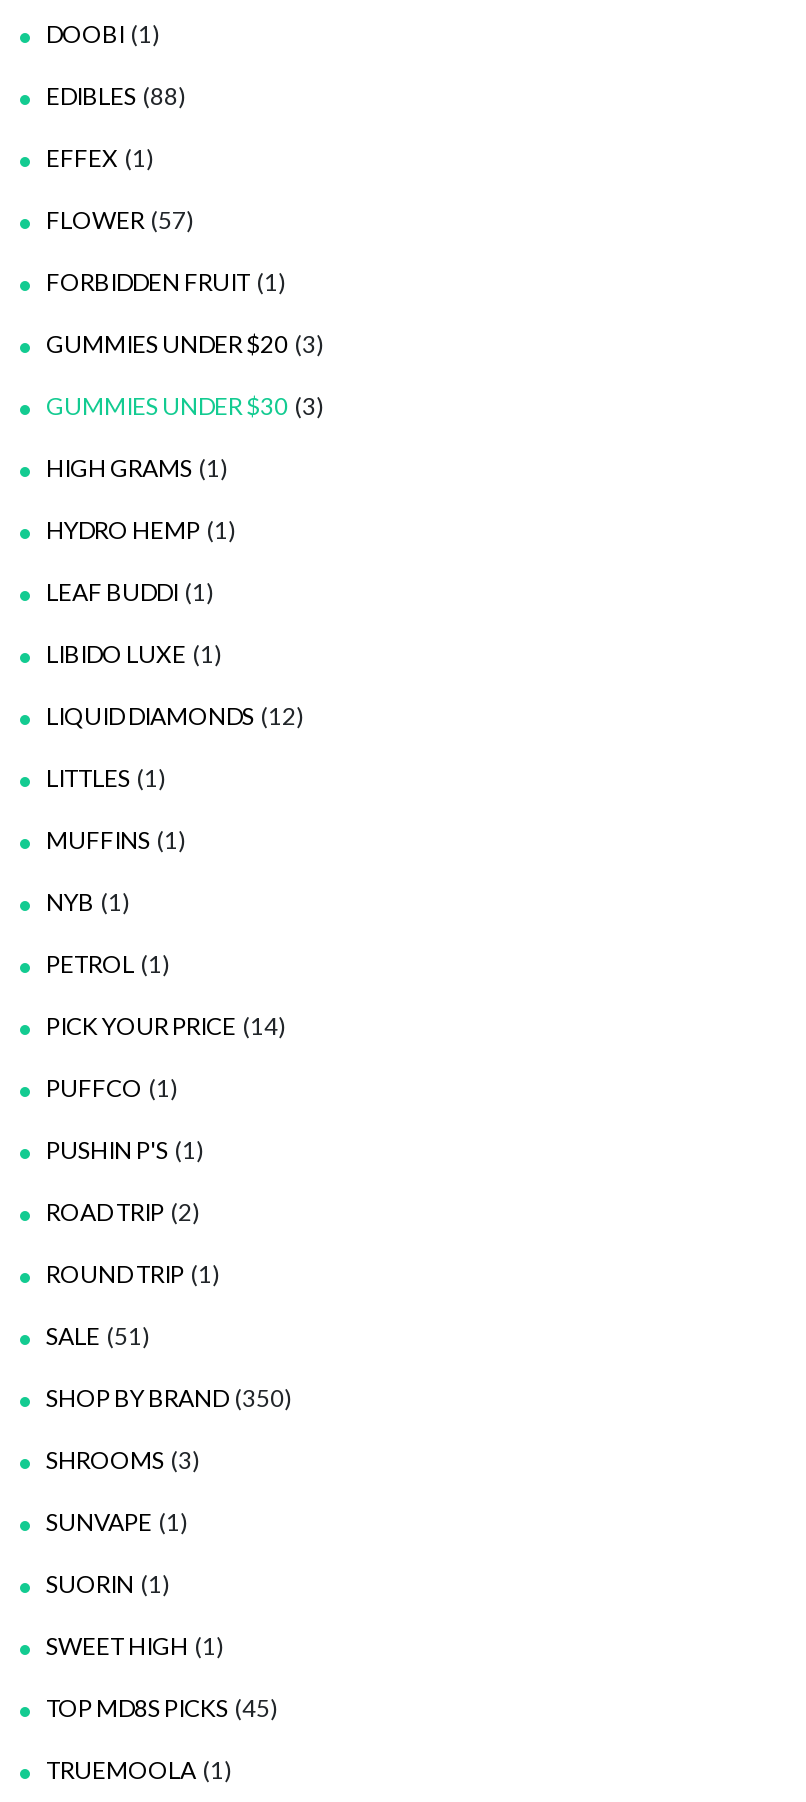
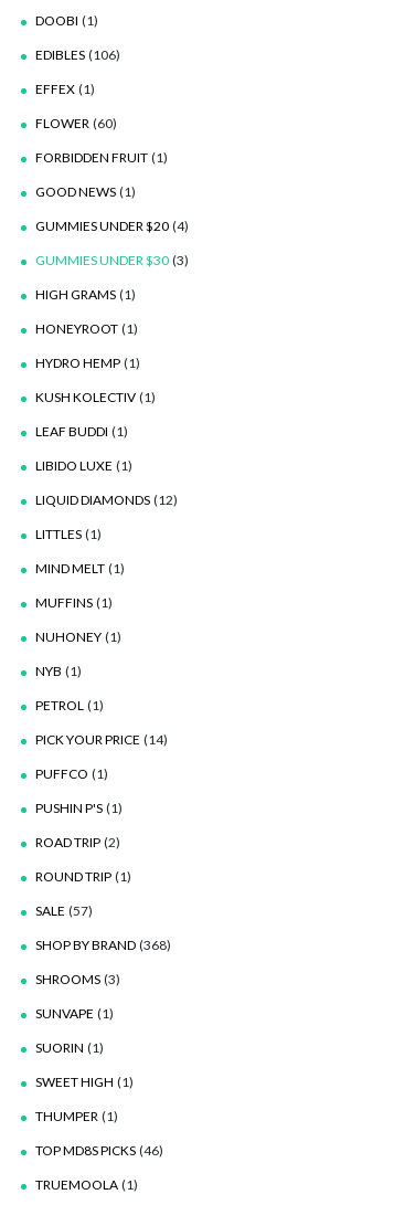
[46,81,186,111] EDIBLES (88) -> [35,46,120,63] EDIBLES (106)
[46,205,194,235] FLOWER (57) -> [35,115,117,131] FLOWER (60)
[46,329,324,359] GUMMIES UNDER $20 (3) -> [35,183,189,234] GOOD NEWS (1) | GUMMIES UNDER $20 (4)
none -> [35,320,138,337] HONEYROOT (1)
none -> [35,389,156,405] KUSH KOLECTIV (1)
none -> [35,560,125,577] MIND MELT (1)
none -> [35,628,121,645] NUHONEY (1)
[46,1321,150,1351] SALE (51) -> [35,902,93,919] SALE (57)
[46,1383,292,1413] SHOP BY BRAND (350) -> [35,937,171,953] SHOP BY BRAND (368)
[46,1693,278,1723] TOP MD8S PICKS (45) -> [35,1108,163,1159] THUMPER (1) | TOP MD8S PICKS (46)

